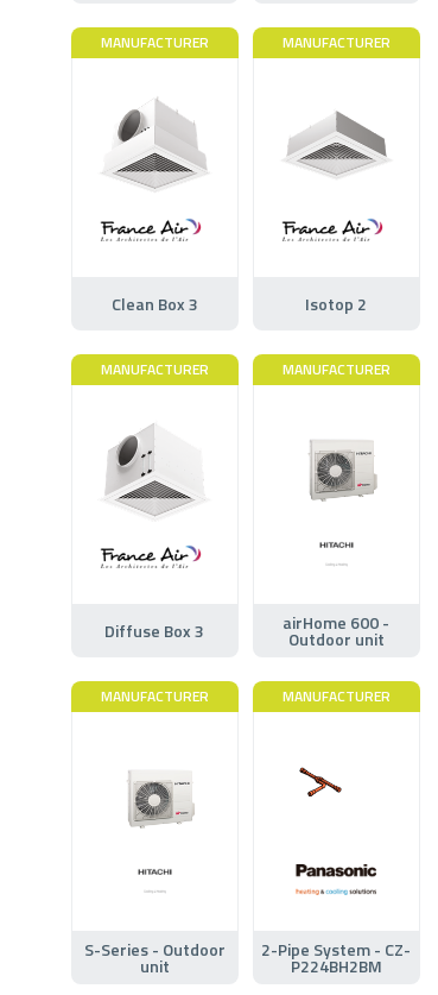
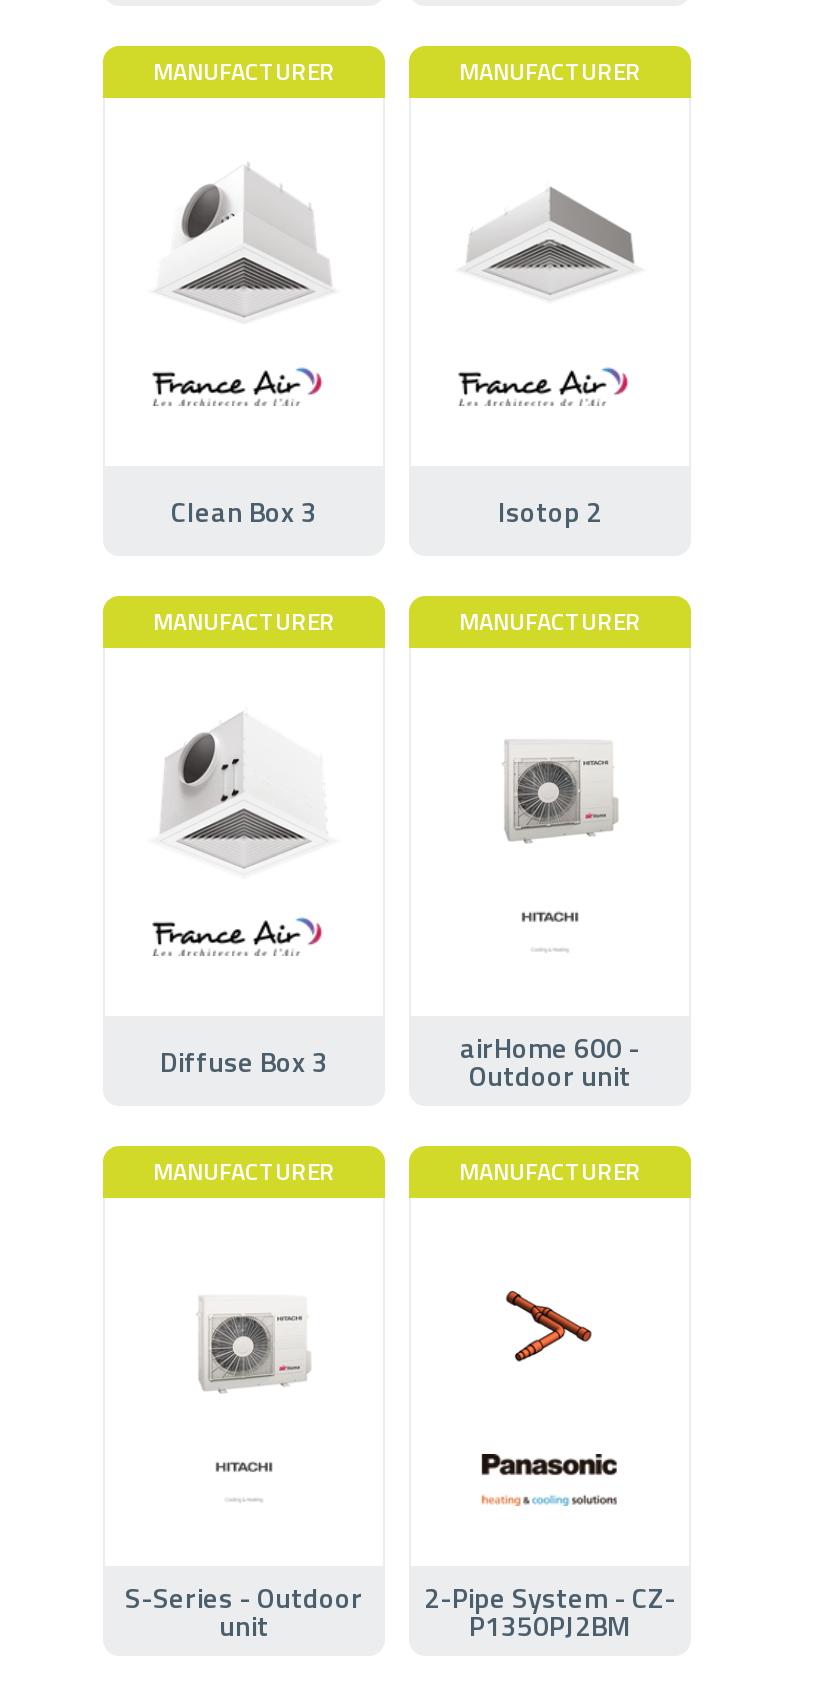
[298,767,361,808] [image] -> [489,1290,593,1364] [image]
[291,953,382,978] P224BH2BM -> [469,1603,631,1645] P1350PJ2BM

